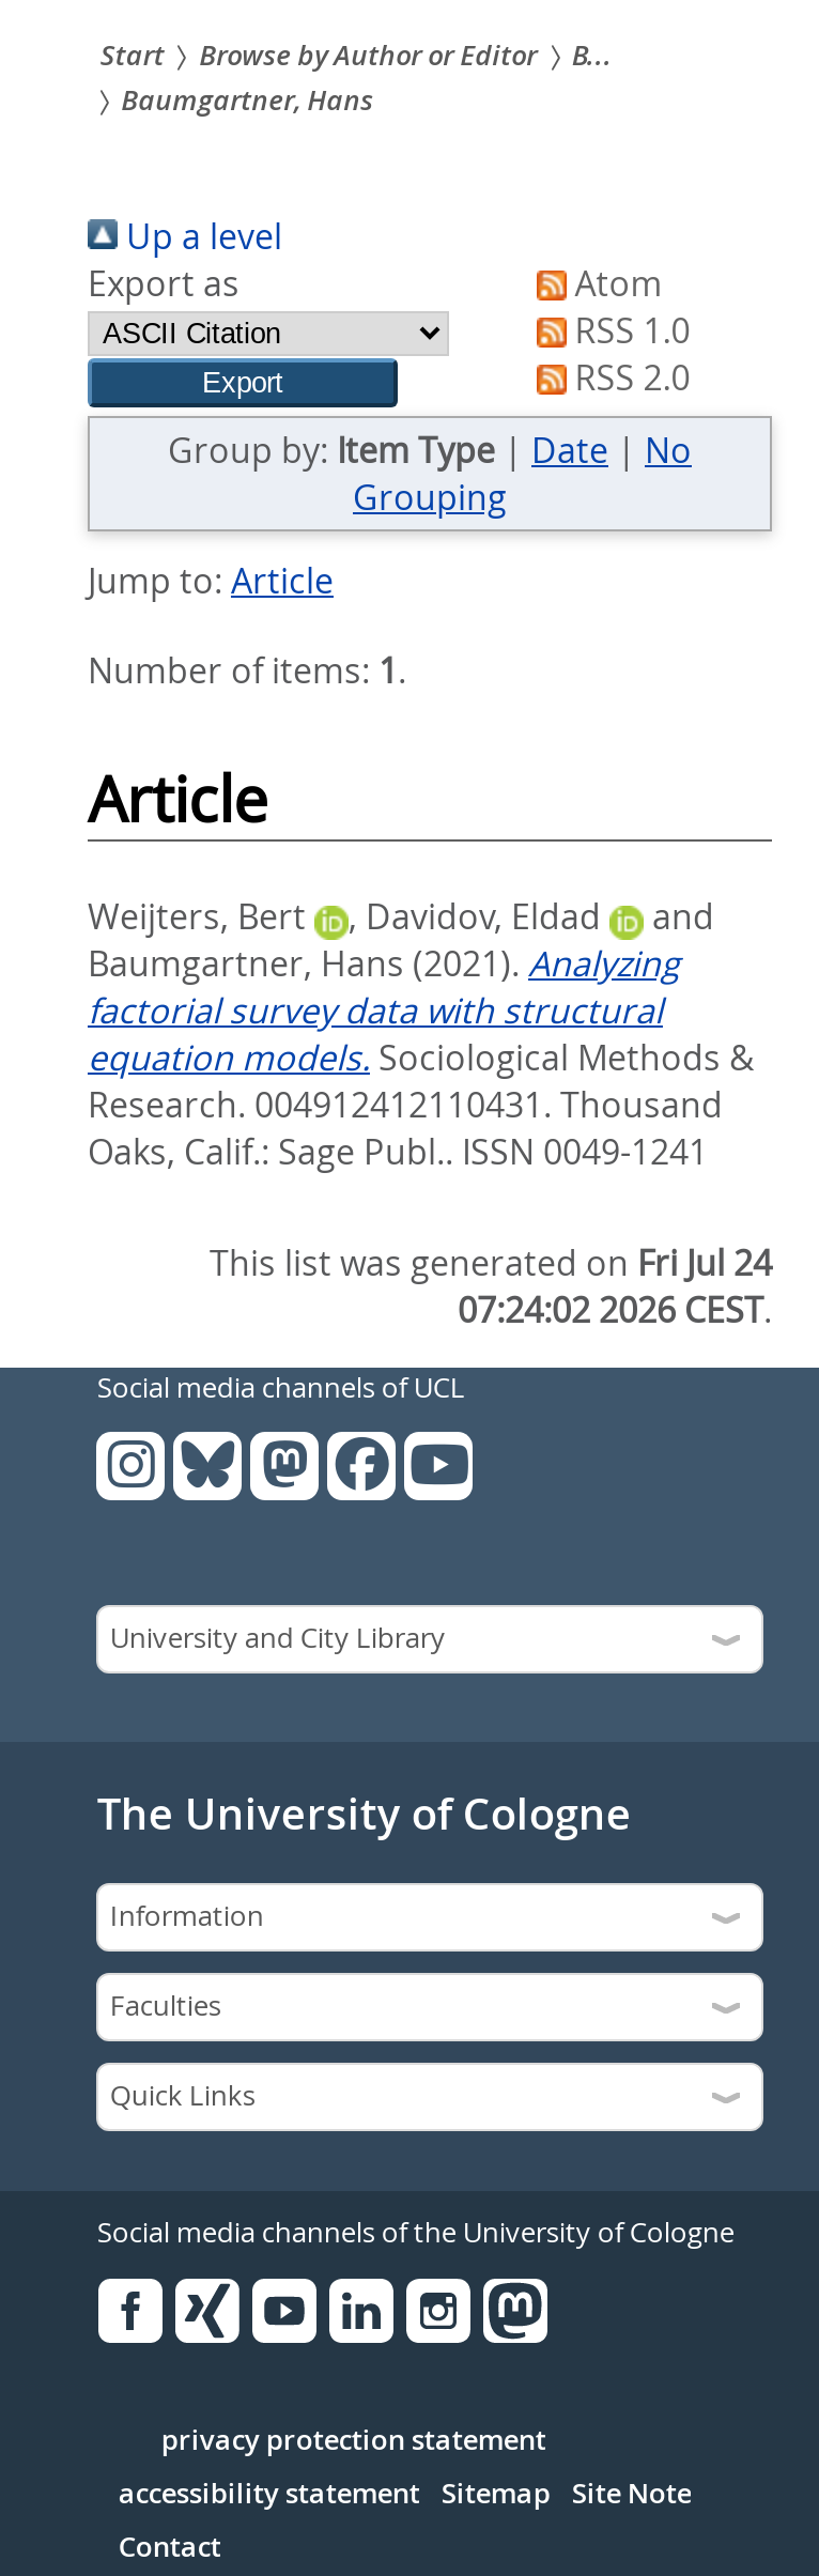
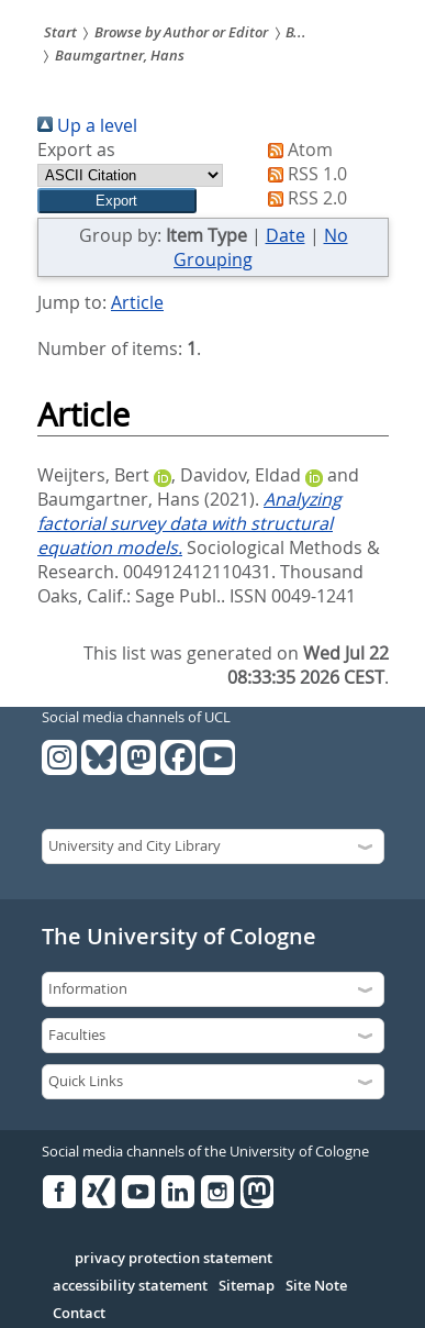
[210,1239,772,1286] This list was generated on Fri Jul 24 -> [83,641,389,665] This list was generated on Wed Jul 22
[458,1286,772,1333] 07:24:02 2026 CEST. -> [227,665,389,689] 08:33:35 2026 CEST.

